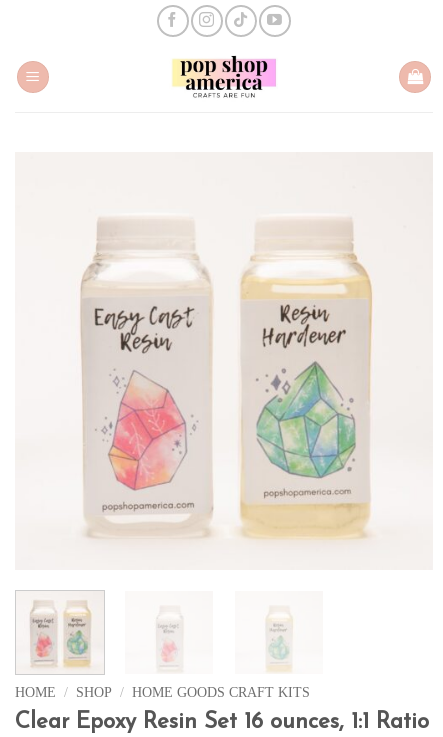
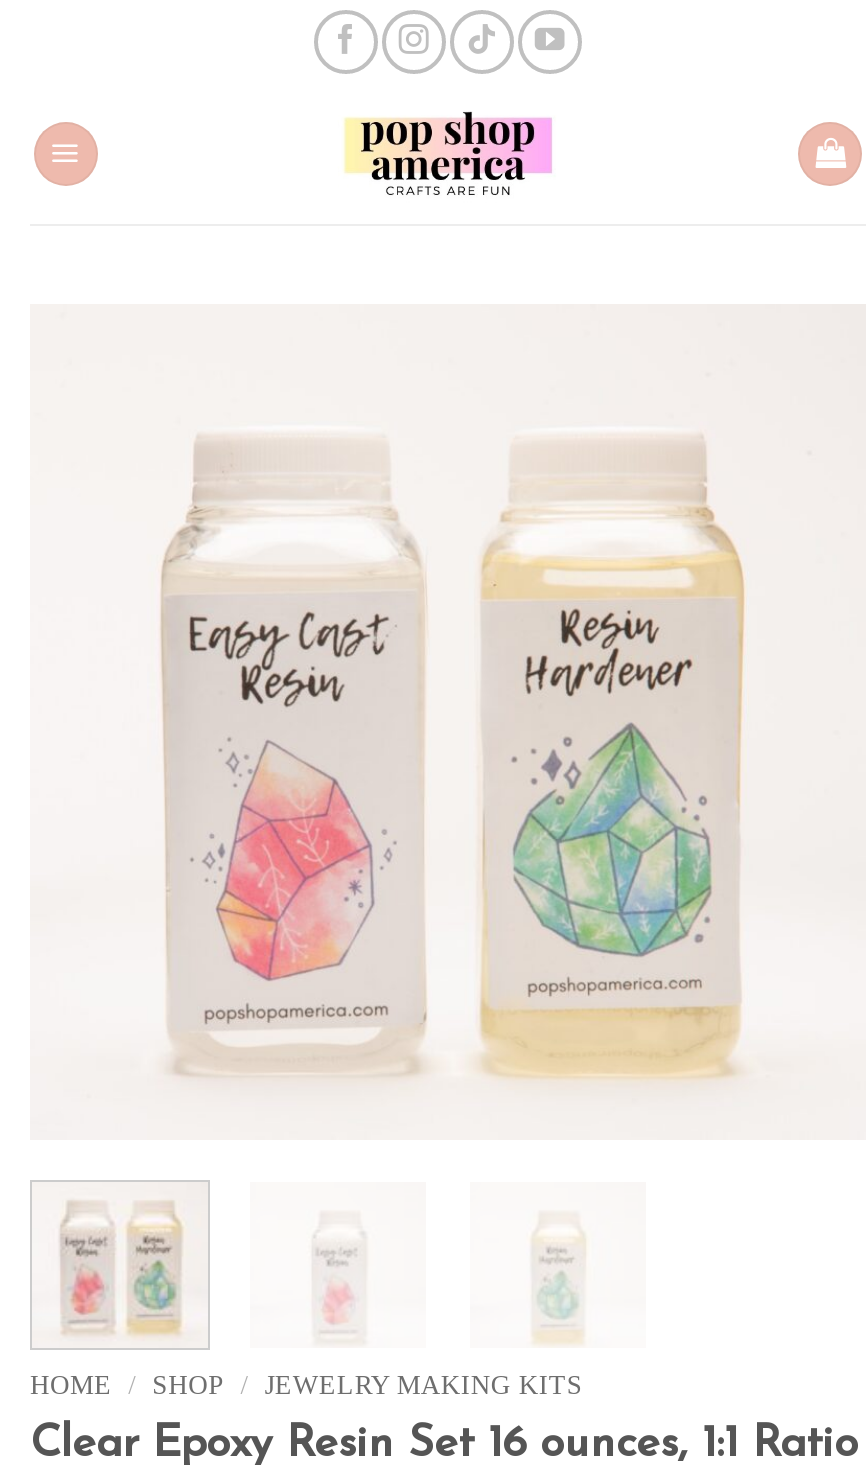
[15,685,310,700] HOME / SHOP / HOME GOODS CRAFT KITS -> [30,1370,583,1400] HOME / SHOP / JEWELRY MAKING KITS

